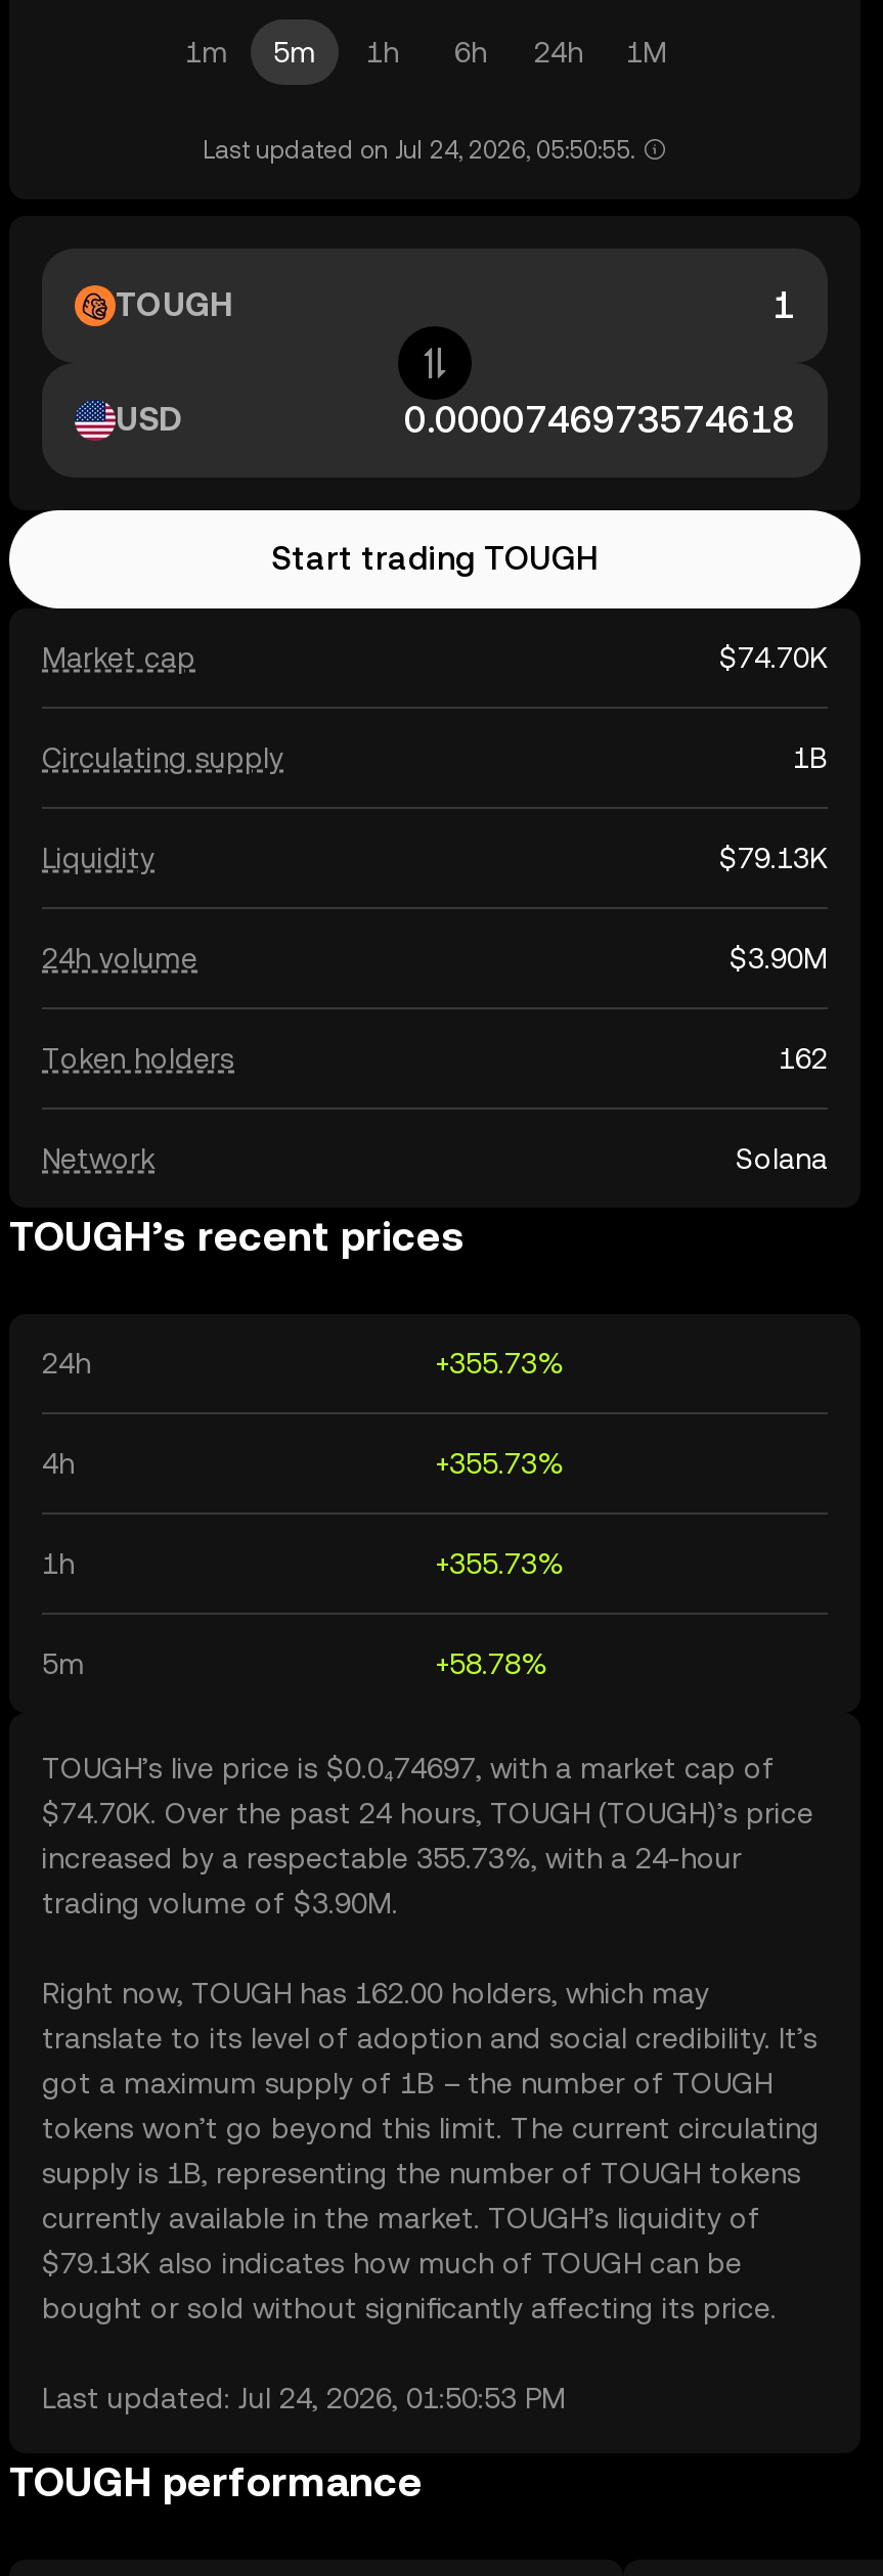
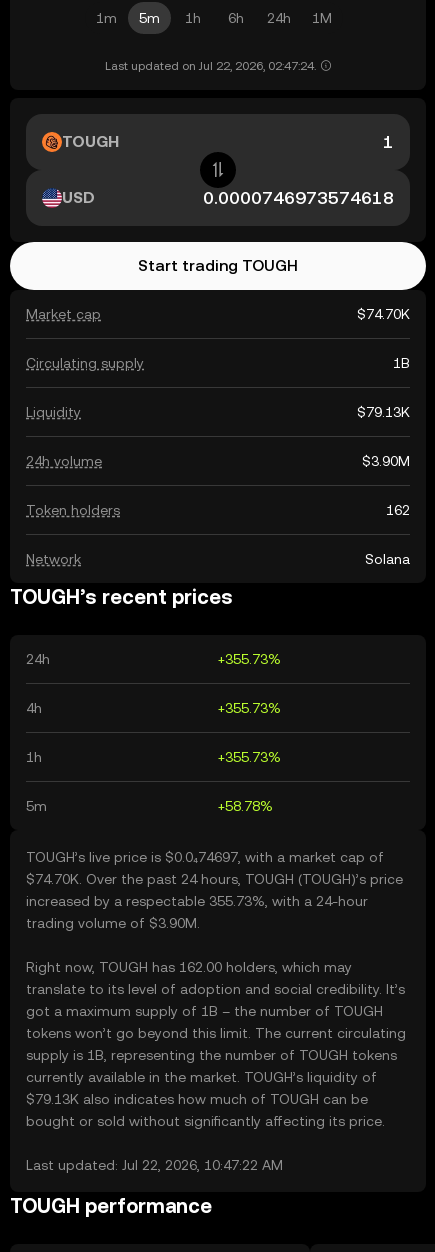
[203,136,634,165] Last updated on Jul 24, 2026, 05:50:55. -> [104,59,315,73] Last updated on Jul 22, 2026, 02:47:24.
[42,2382,566,2414] Last updated: Jul 24, 2026, 01:50:53 PM -> [26,1157,283,1173] Last updated: Jul 22, 2026, 10:47:22 AM

